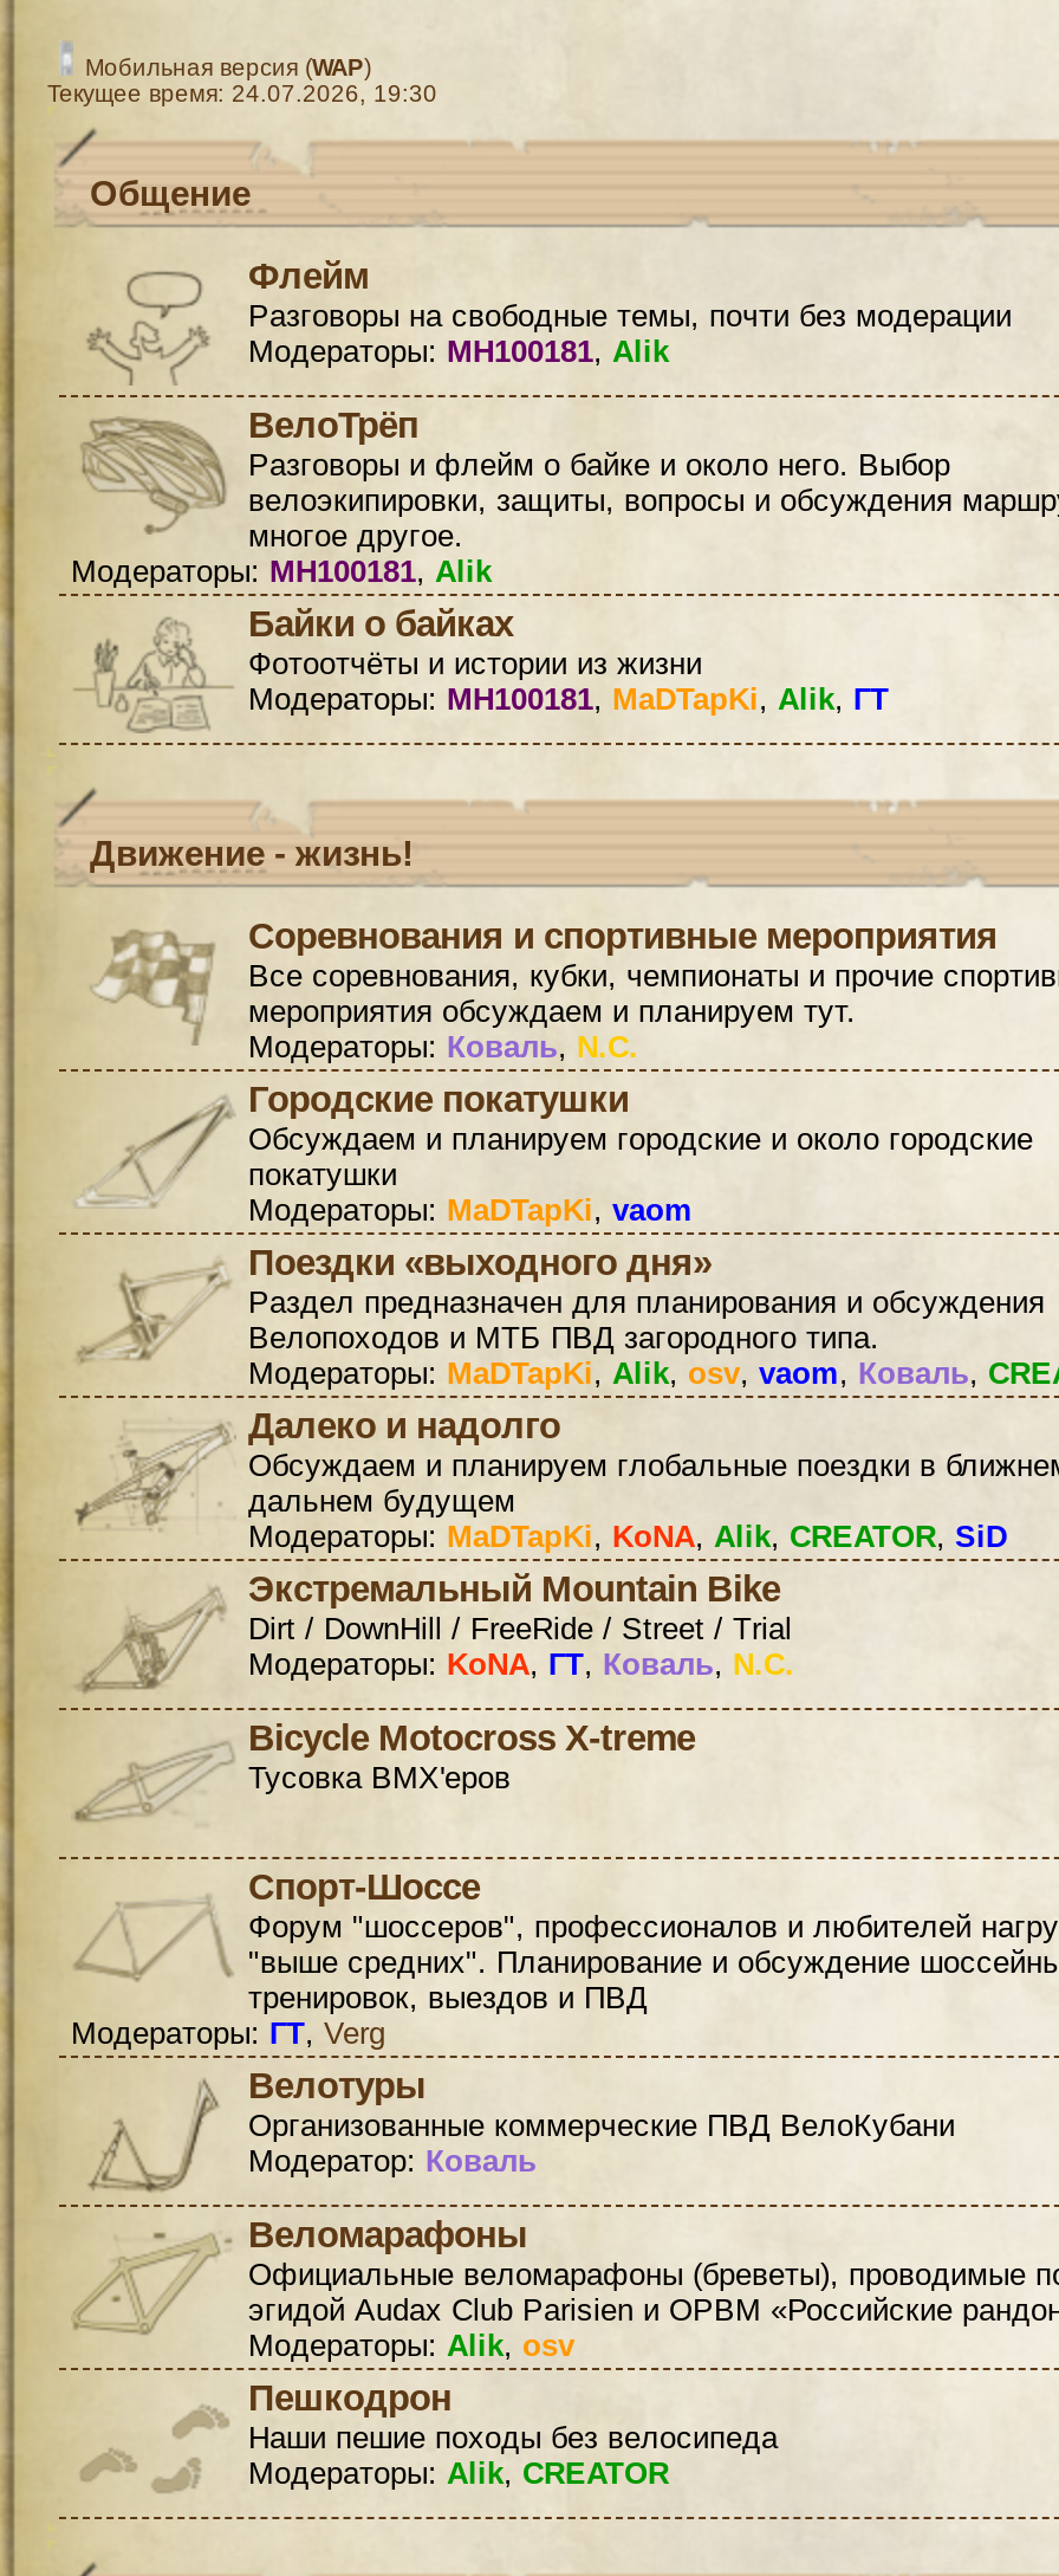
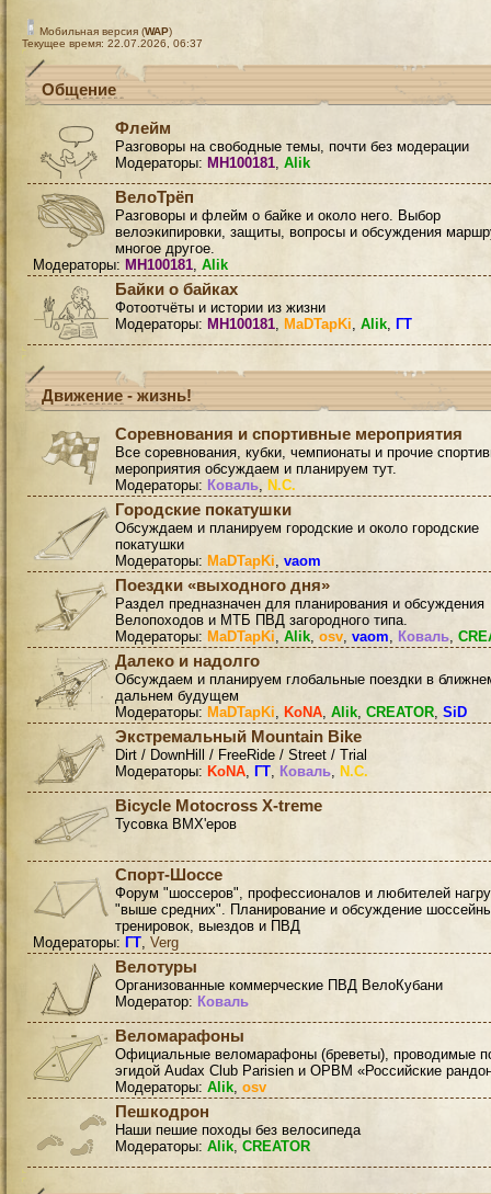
[47,80,437,106] Текущее время: 24.07.2026, 19:30 -> [22,37,203,49] Текущее время: 22.07.2026, 06:37

